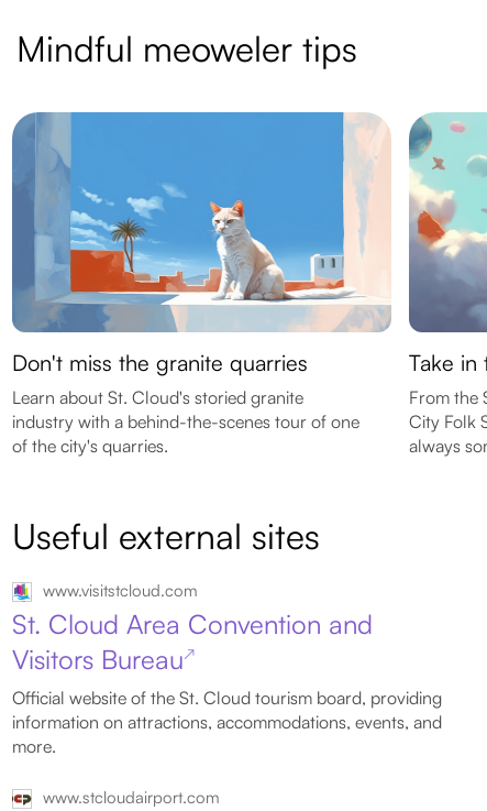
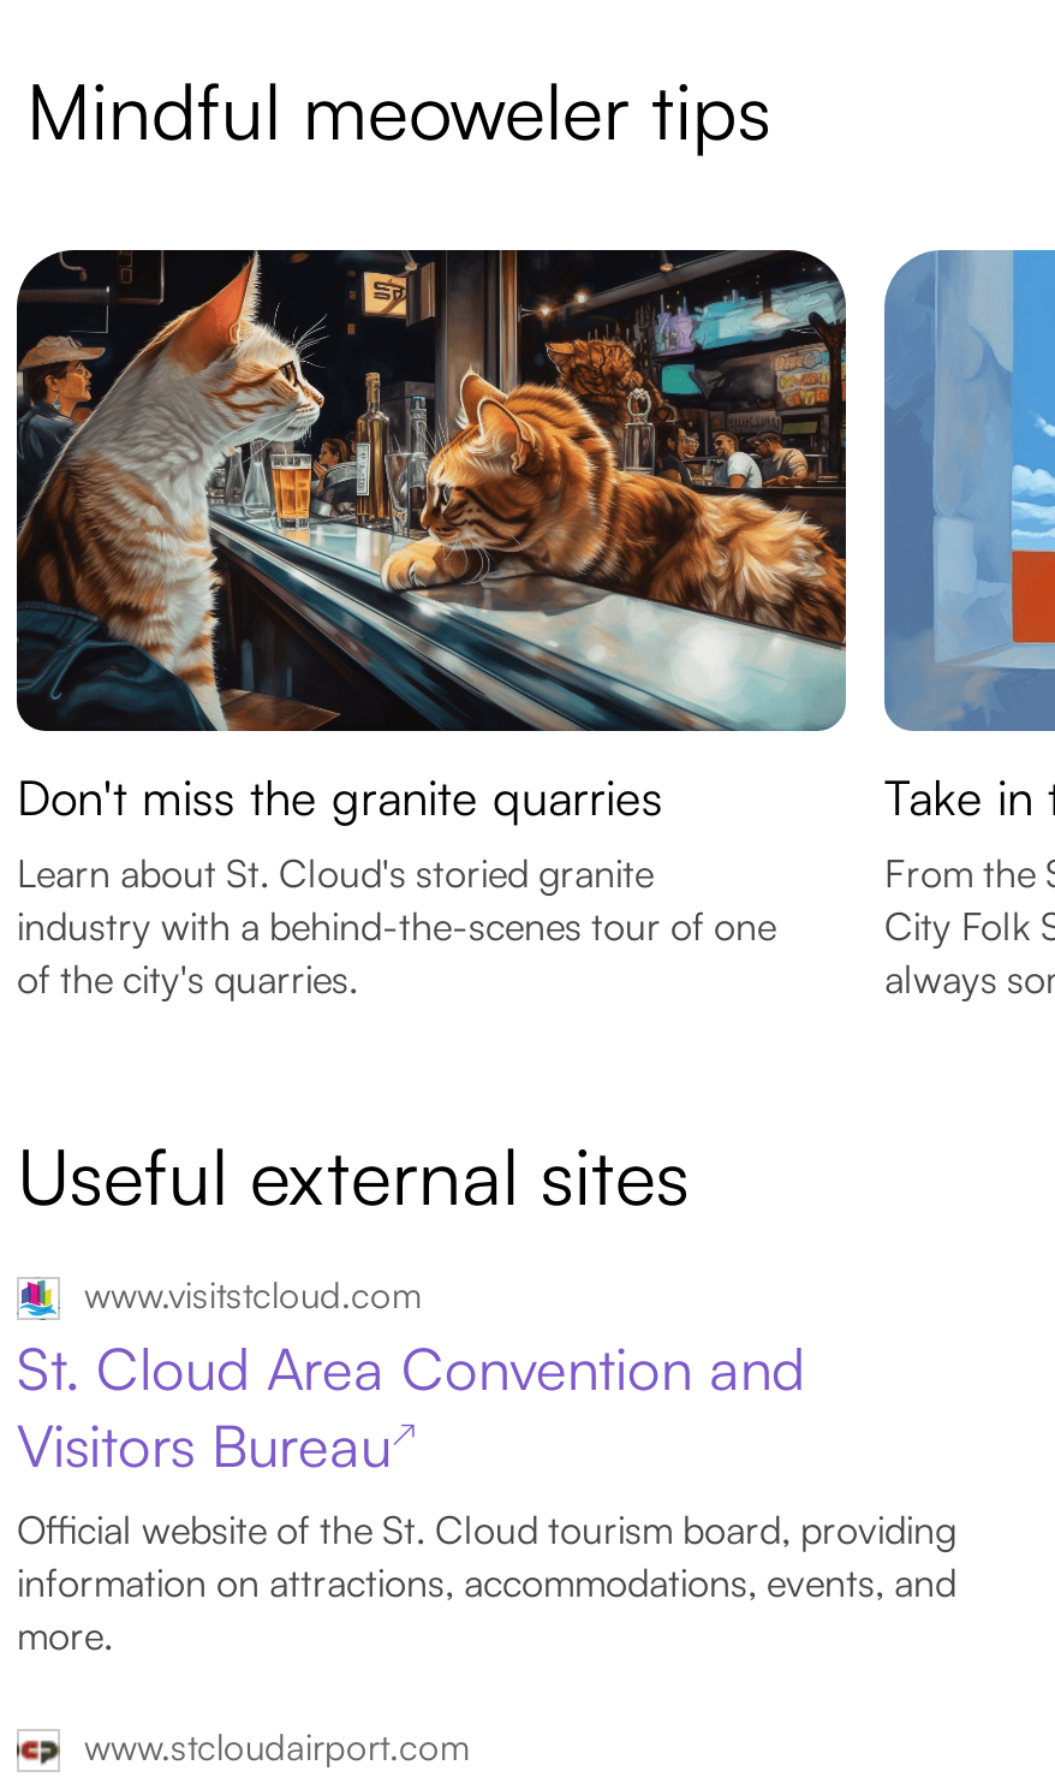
[11,111,391,333] [image] -> [14,248,848,733] [image]
[409,112,484,332] [image] -> [882,250,1048,731] [image]

